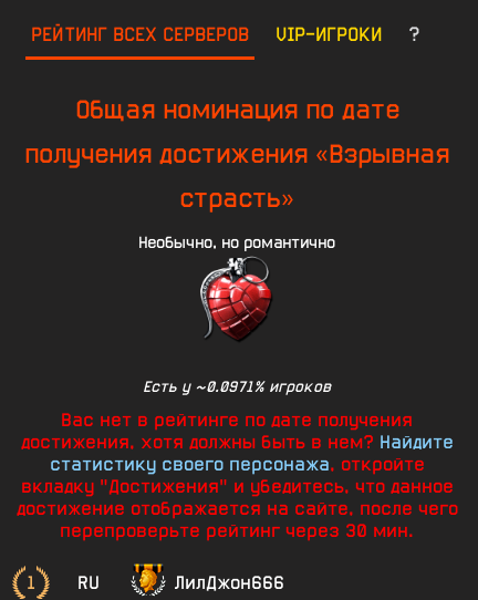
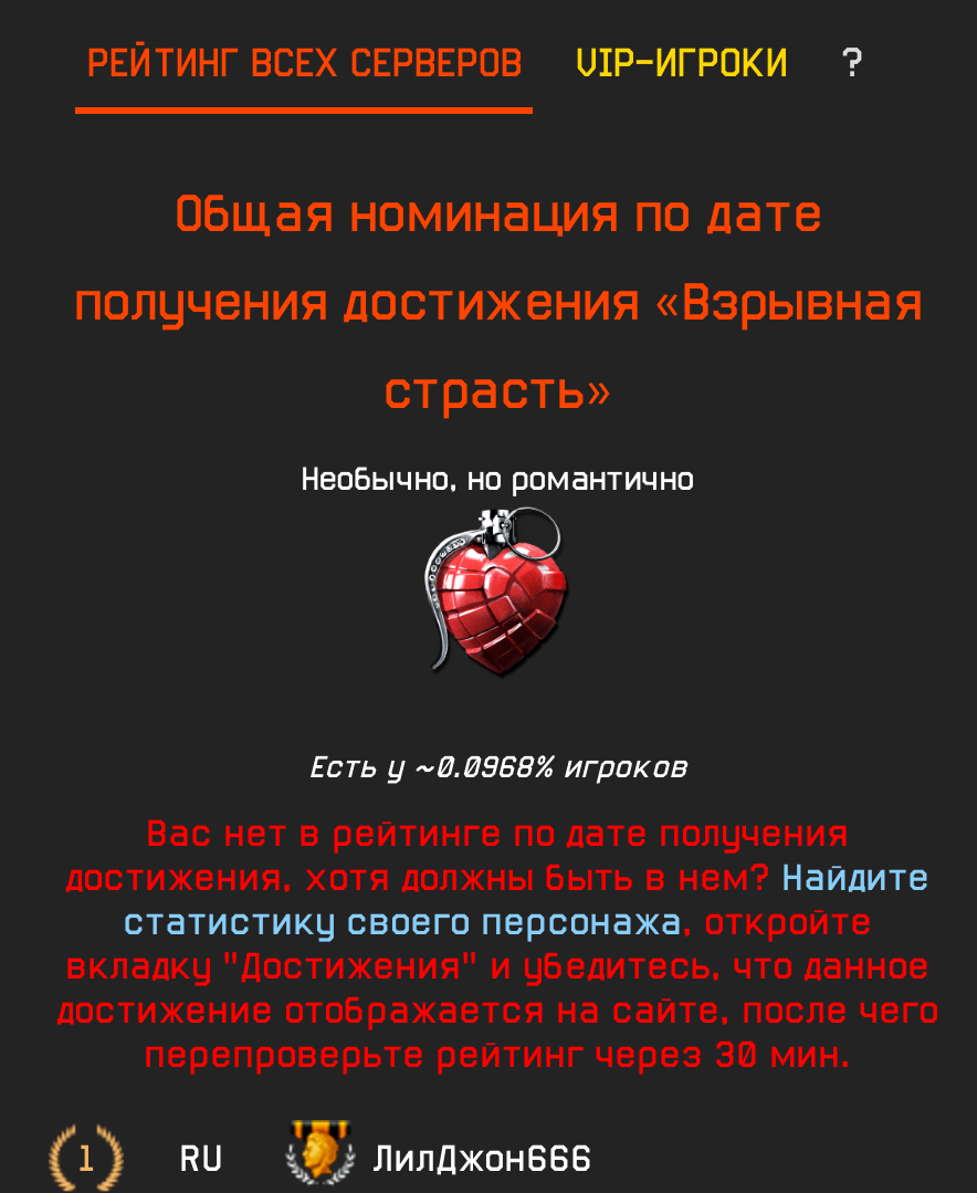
[143,376,331,396] Есть у ~0.0971% игроков -> [308,746,686,786] Есть у ~0.0968% игроков

